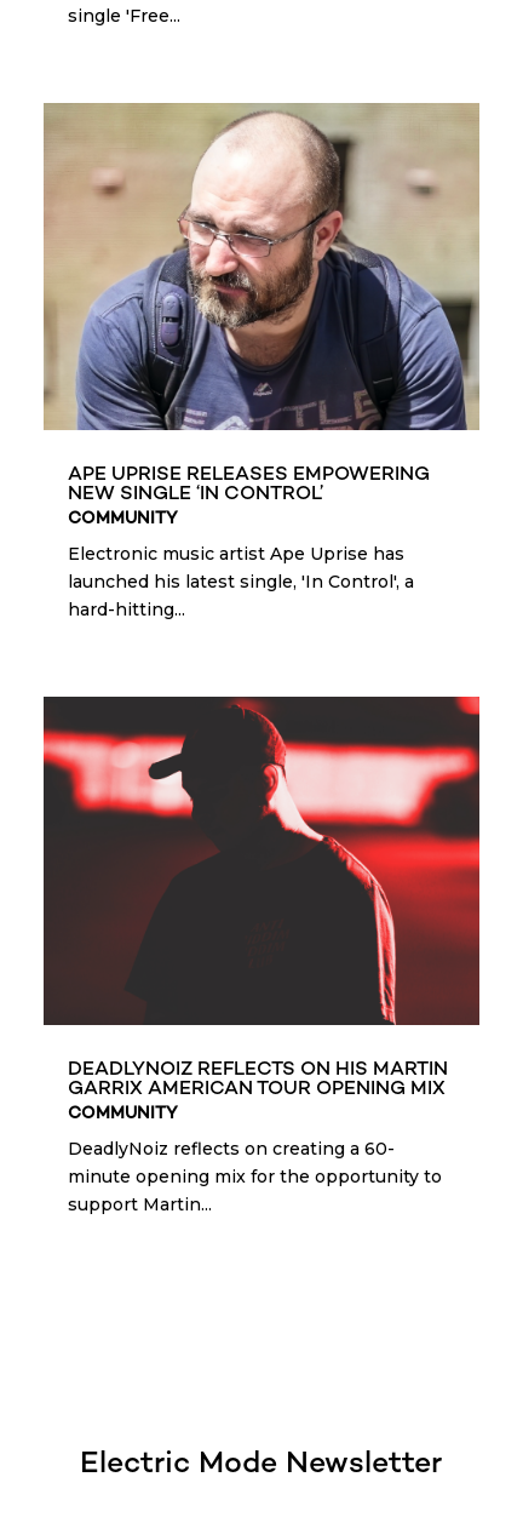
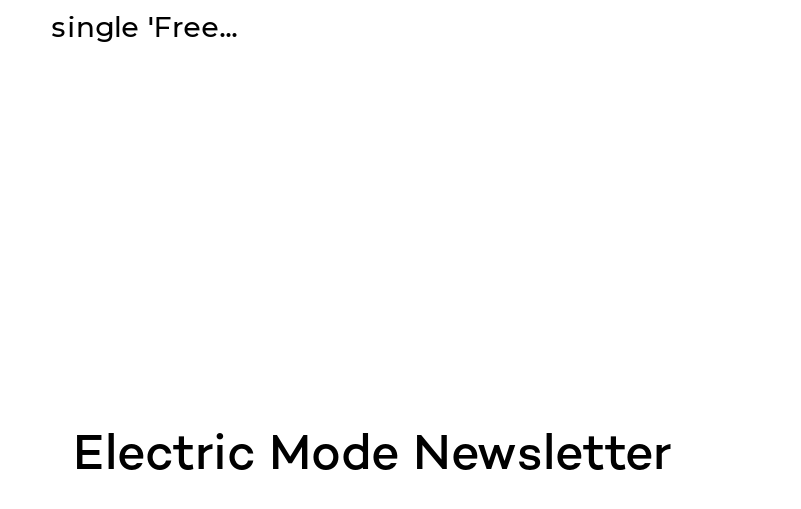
[42,102,481,621] [image] | APE UPRISE RELEASES EMPOWERING | NEW SINGLE ‘IN CONTROL’ | COMMUNITY | Electronic music artist Ape Uprise has | launched his latest single, 'In Control', a | hard-hitting... -> none
[42,695,481,1215] [image] | DEADLYNOIZ REFLECTS ON HIS MARTIN | GARRIX AMERICAN TOUR OPENING MIX | COMMUNITY | DeadlyNoiz reflects on creating a 60- | minute opening mix for the opportunity to | support Martin... -> none

